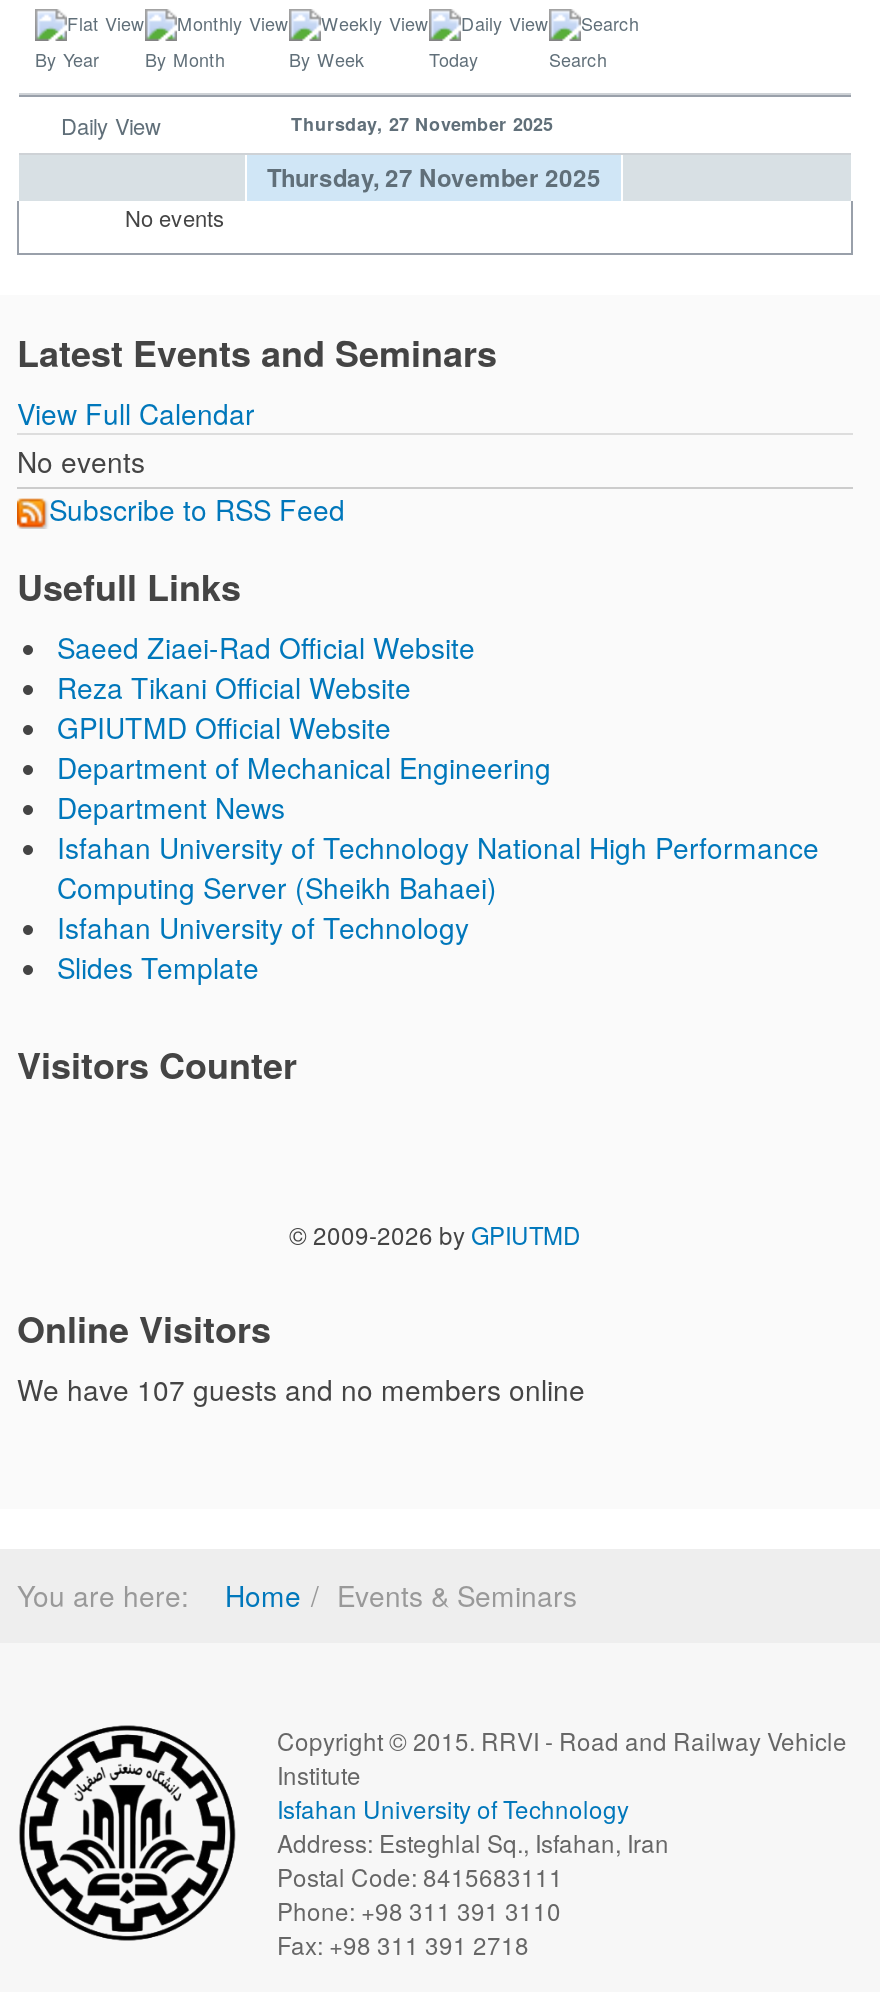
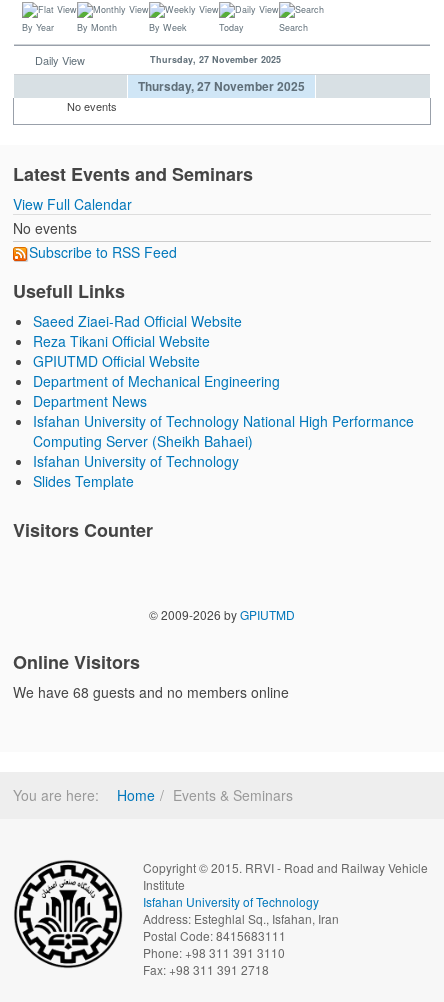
[17,1370,585,1410] We have 107 guests and no members online -> [13,682,289,702] We have 68 guests and no members online

